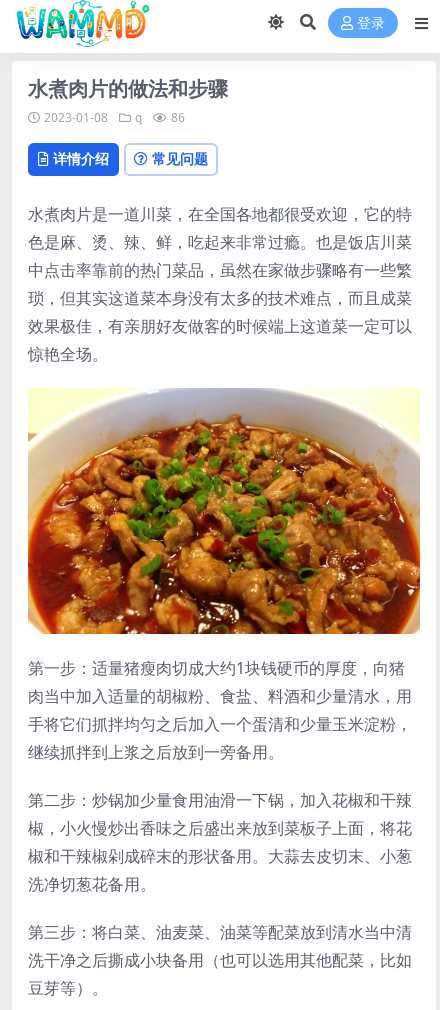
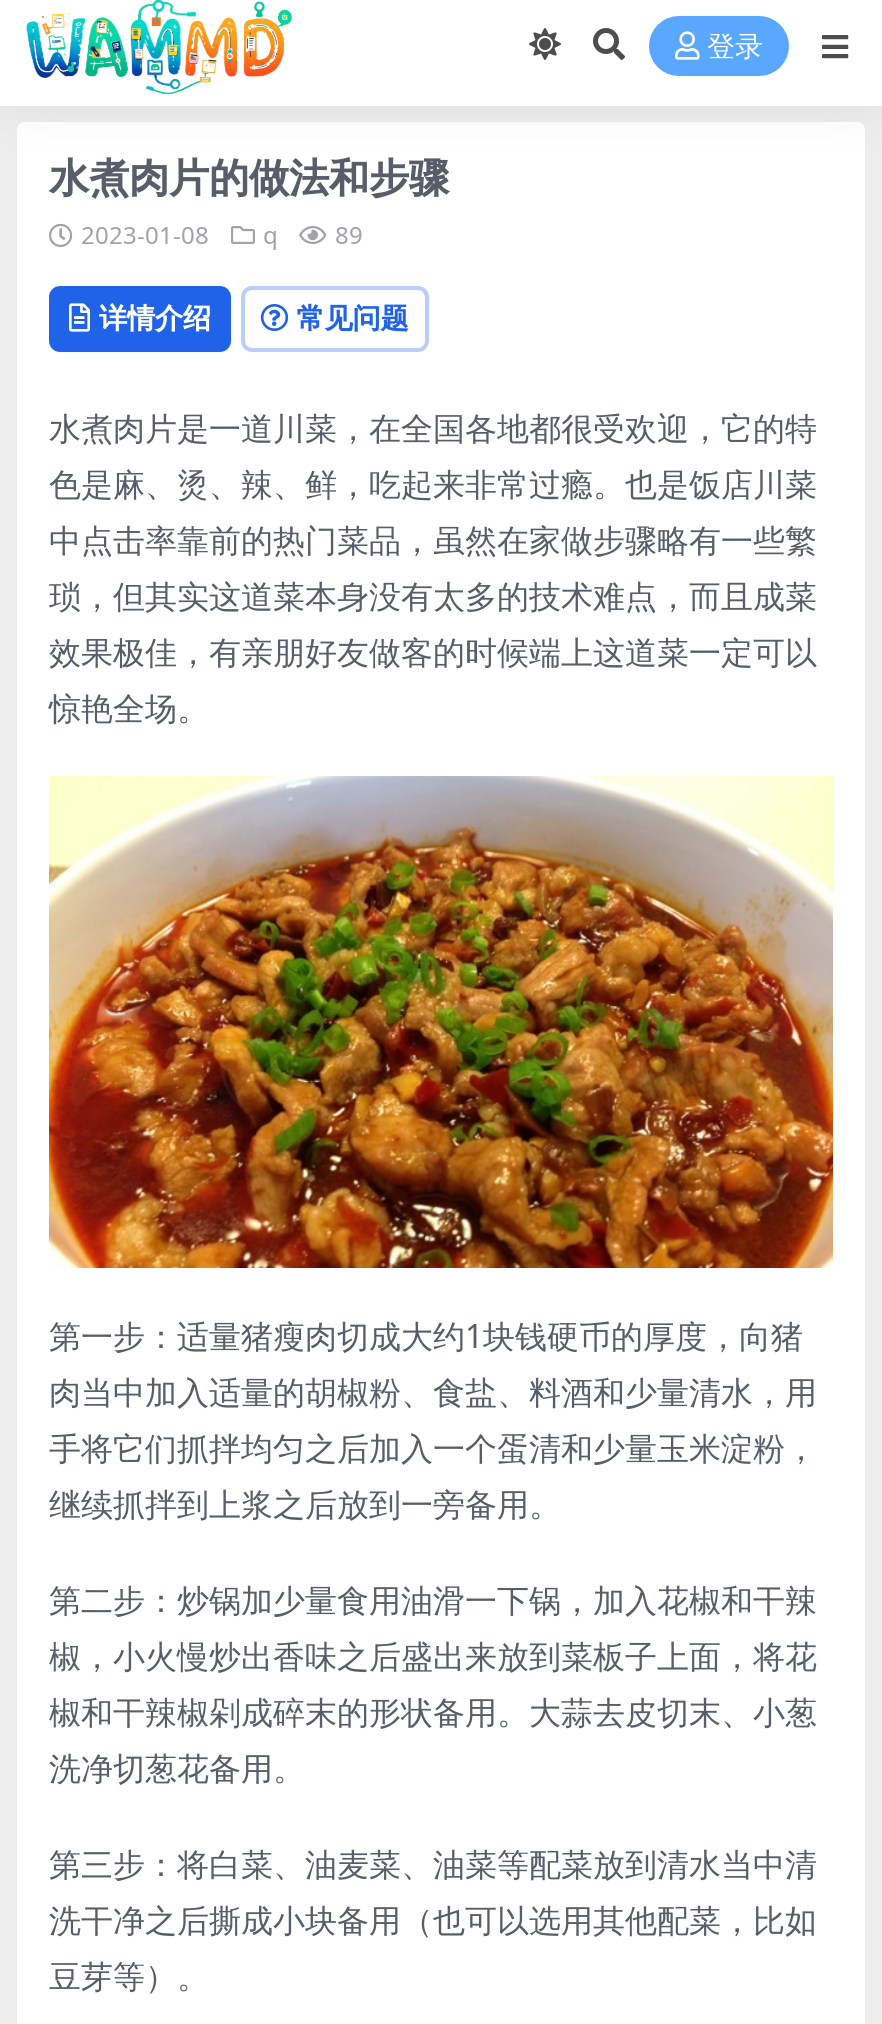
[44,109,185,126] 2023-01-08 q 86 -> [81,218,363,252] 2023-01-08 q 89

